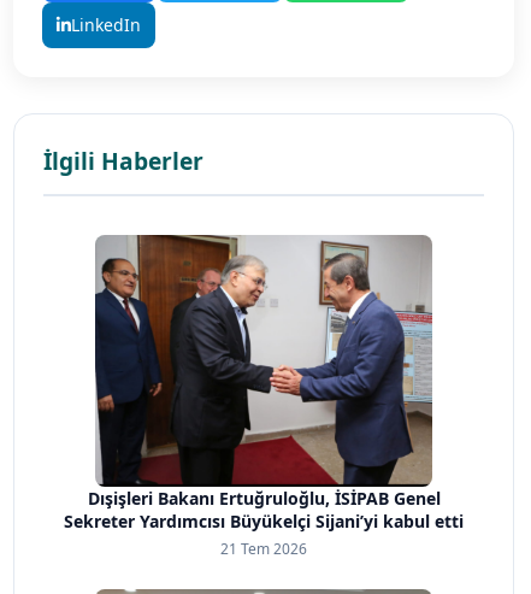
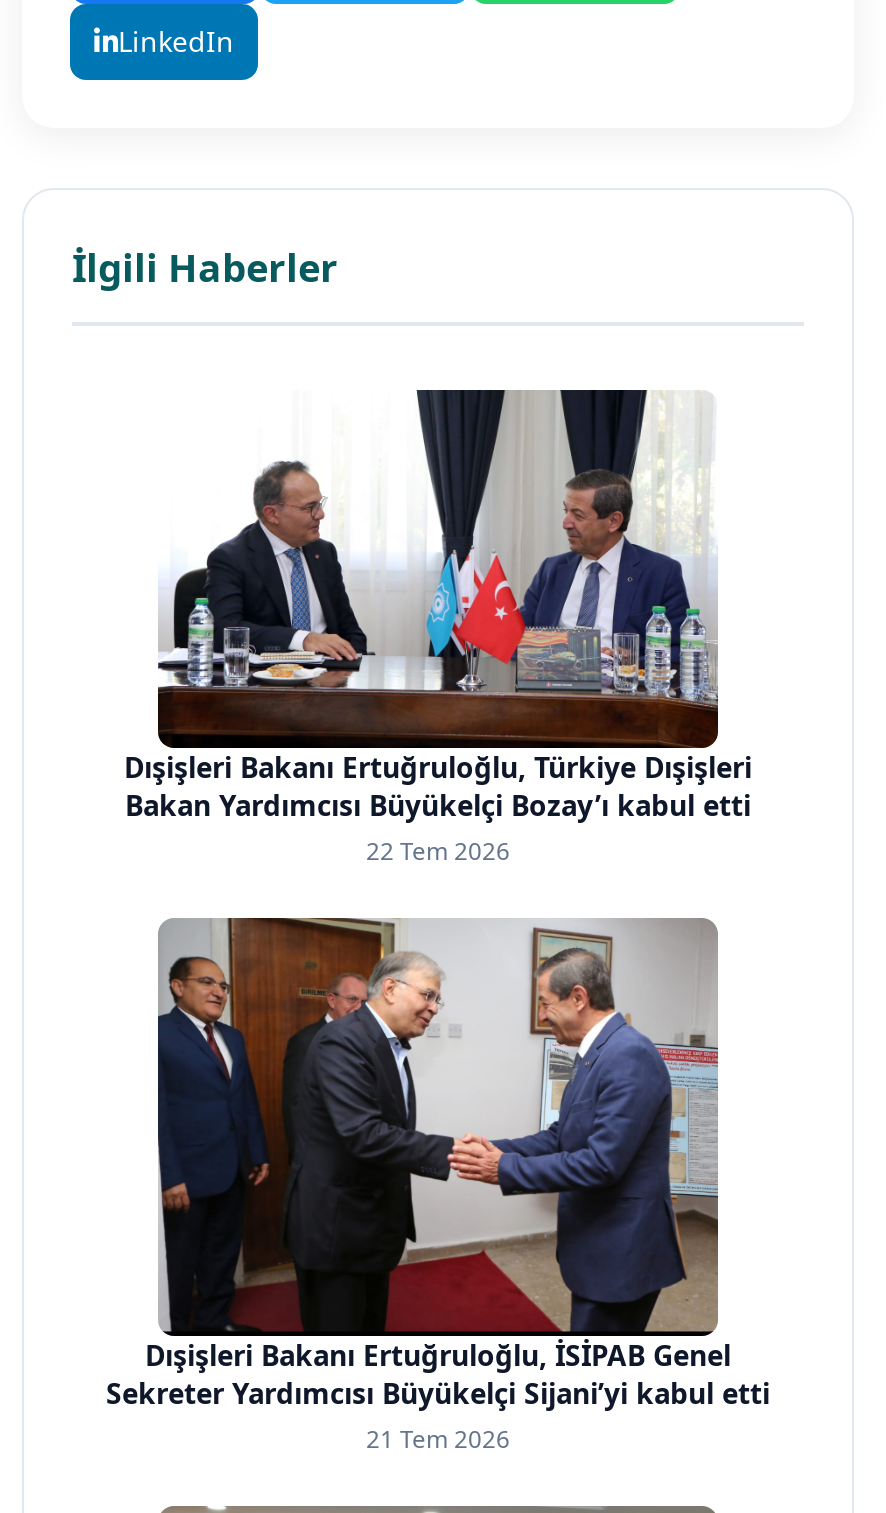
none -> [124,388,752,867] [image] | Dışişleri Bakanı Ertuğruloğlu, Türkiye Dışişleri | Bakan Yardımcısı Büyükelçi Bozay’ı kabul etti | 22 Tem 2026

